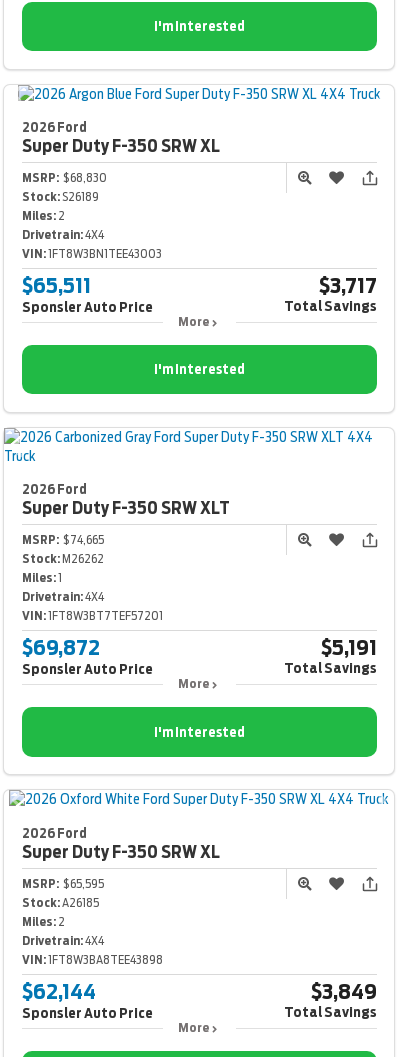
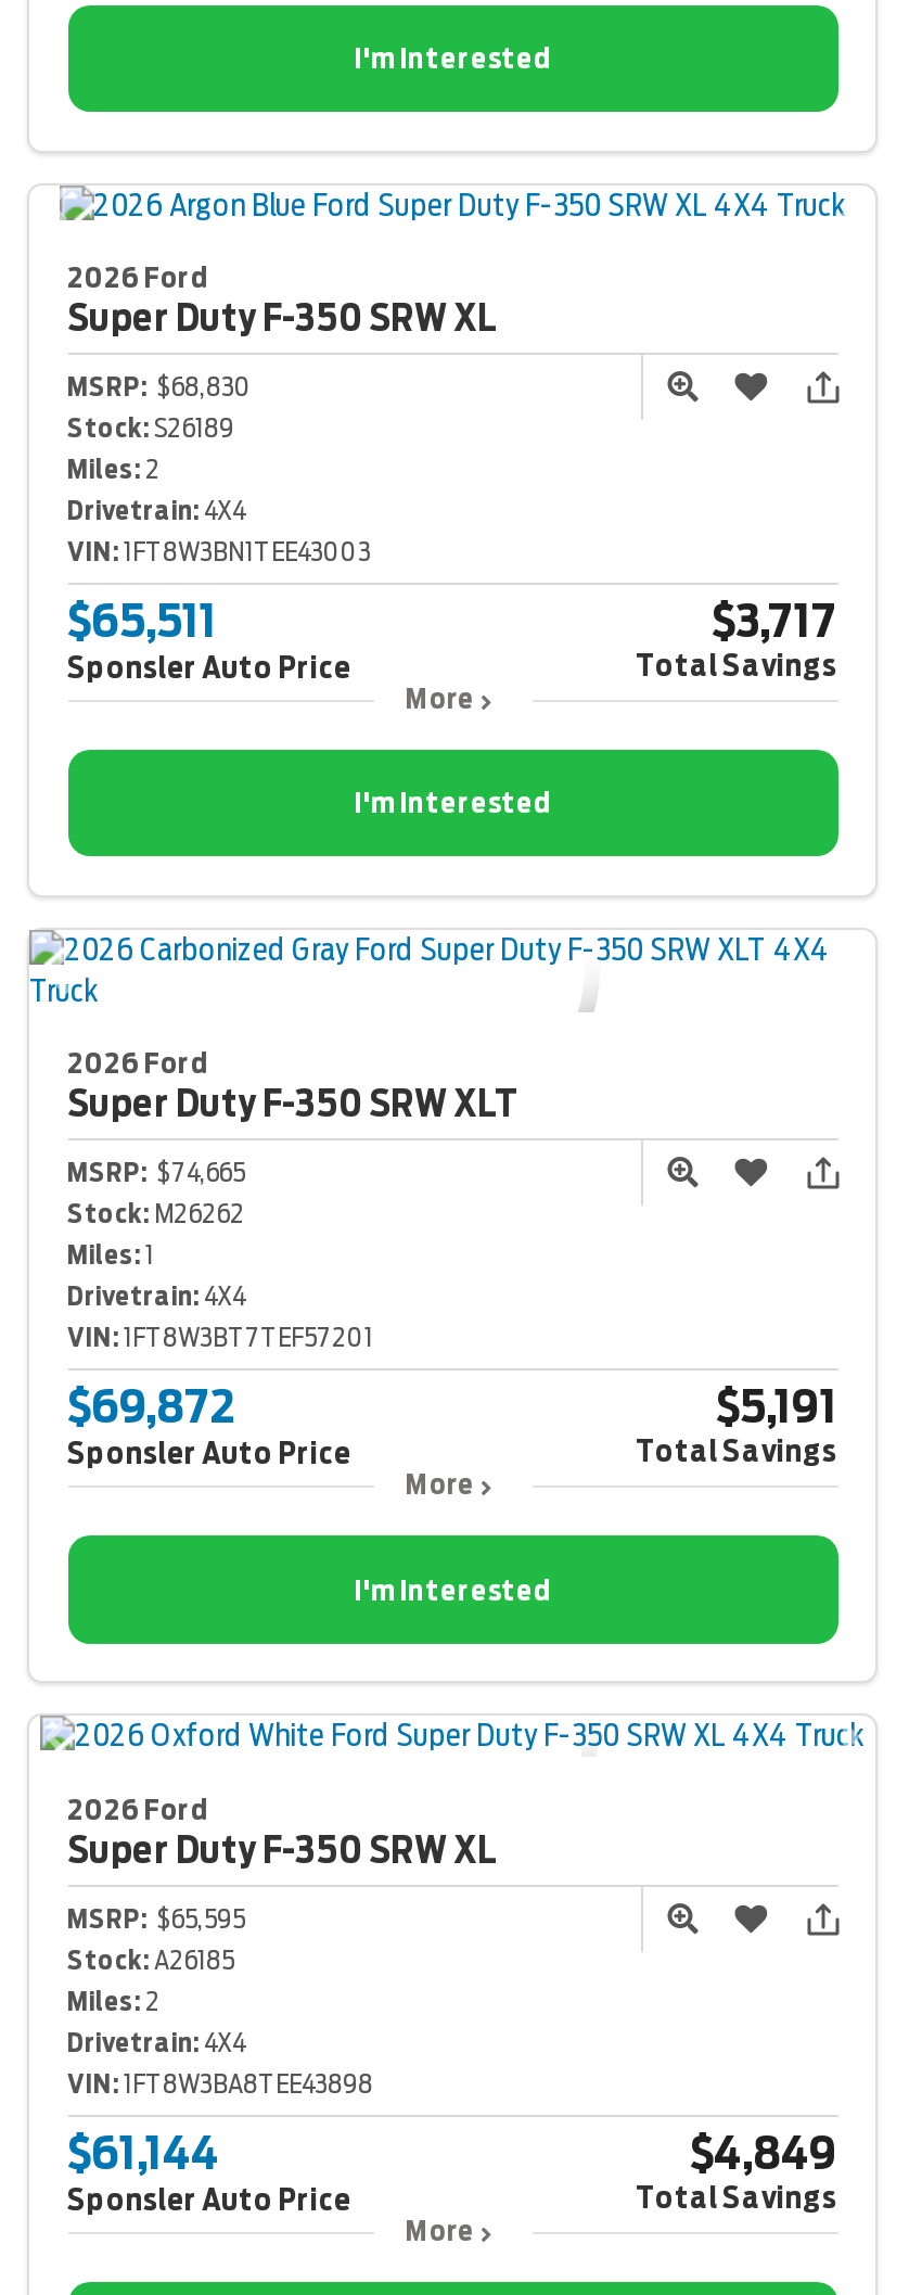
[21,979,95,1004] $62,144 -> [67,2125,219,2180] $61,144
[310,979,376,1004] $3,849 -> [690,2125,837,2180] $4,849

